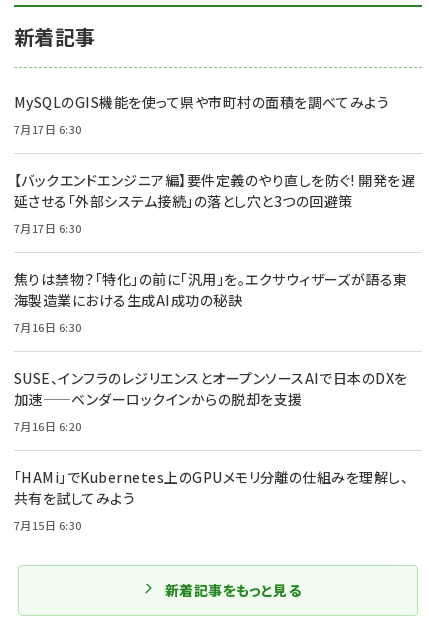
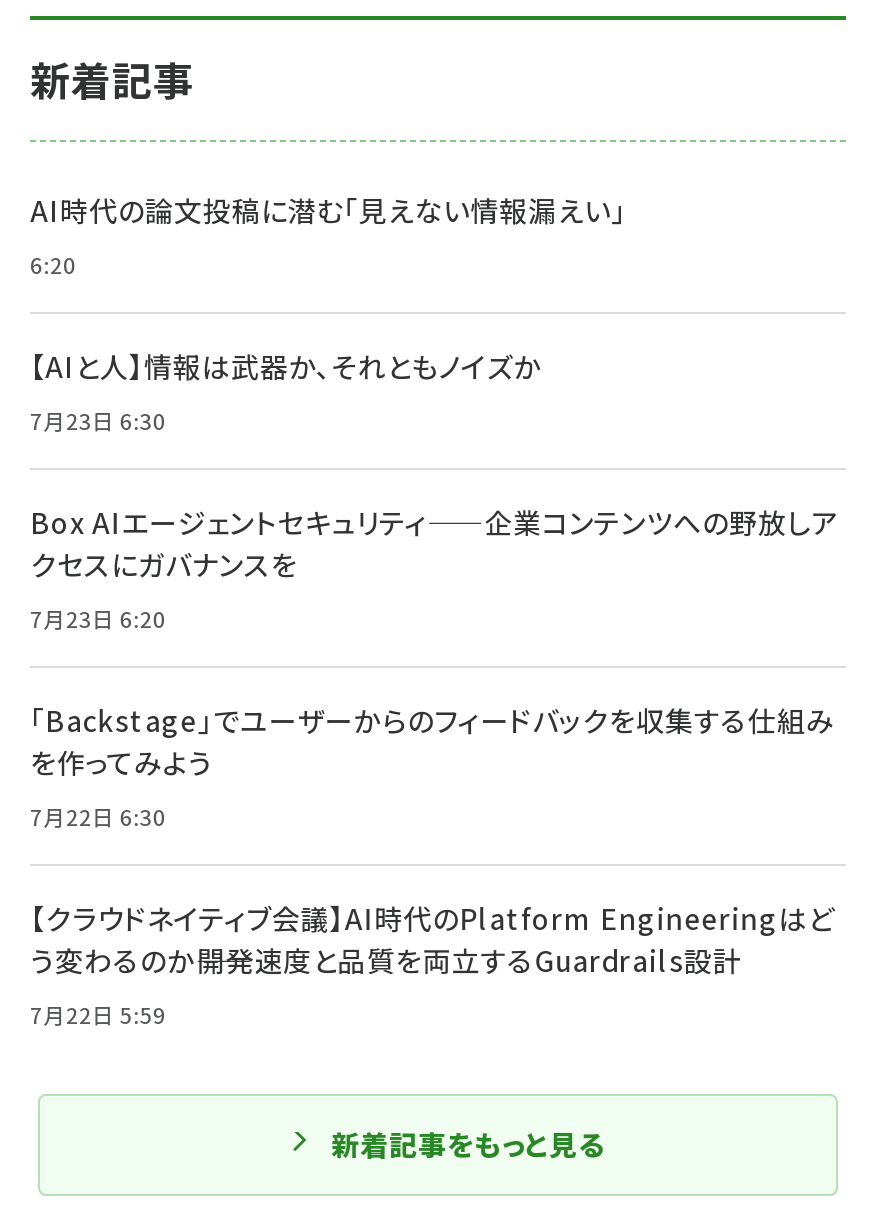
[14,92,389,137] MySQLのGIS機能を使って県や市町村の面積を調べてみよう | 7月17日 6:30 -> [30,190,626,280] AI時代の論文投稿に潜む「見えない情報漏えい」 | 6:20
[14,170,415,236] 【バックエンドエンジニア編】要件定義のやり直しを防ぐ! 開発を遅 | 延させる「外部システム接続」の落とし穴と3つの回避策 | 7月17日 6:30 -> [30,346,542,436] 【AIと人】情報は武器か、それともノイズか | 7月23日 6:30
[14,269,408,335] 焦りは禁物？「特化」の前に「汎用」を。エクサウィザーズが語る東 | 海製造業における生成AI成功の秘訣 | 7月16日 6:30 -> [30,502,839,634] Box AIエージェントセキュリティ——企業コンテンツへの野放しア | クセスにガバナンスを | 7月23日 6:20
[14,368,408,434] SUSE、インフラのレジリエンスとオープンソースAIで日本のDXを | 加速——ベンダーロックインからの脱却を支援 | 7月16日 6:20 -> [30,700,835,832] 「Backstage」でユーザーからのフィードバックを収集する仕組み | を作ってみよう | 7月22日 6:30
[14,467,408,533] 「HAMi」でKubernetes上のGPUメモリ分離の仕組みを理解し、 | 共有を試してみよう | 7月15日 6:30 -> [30,898,834,1030] 【クラウドネイティブ会議】AI時代のPlatform Engineeringはど | う変わるのか――開発速度と品質を両立するGuardrails設計 | 7月22日 5:59

